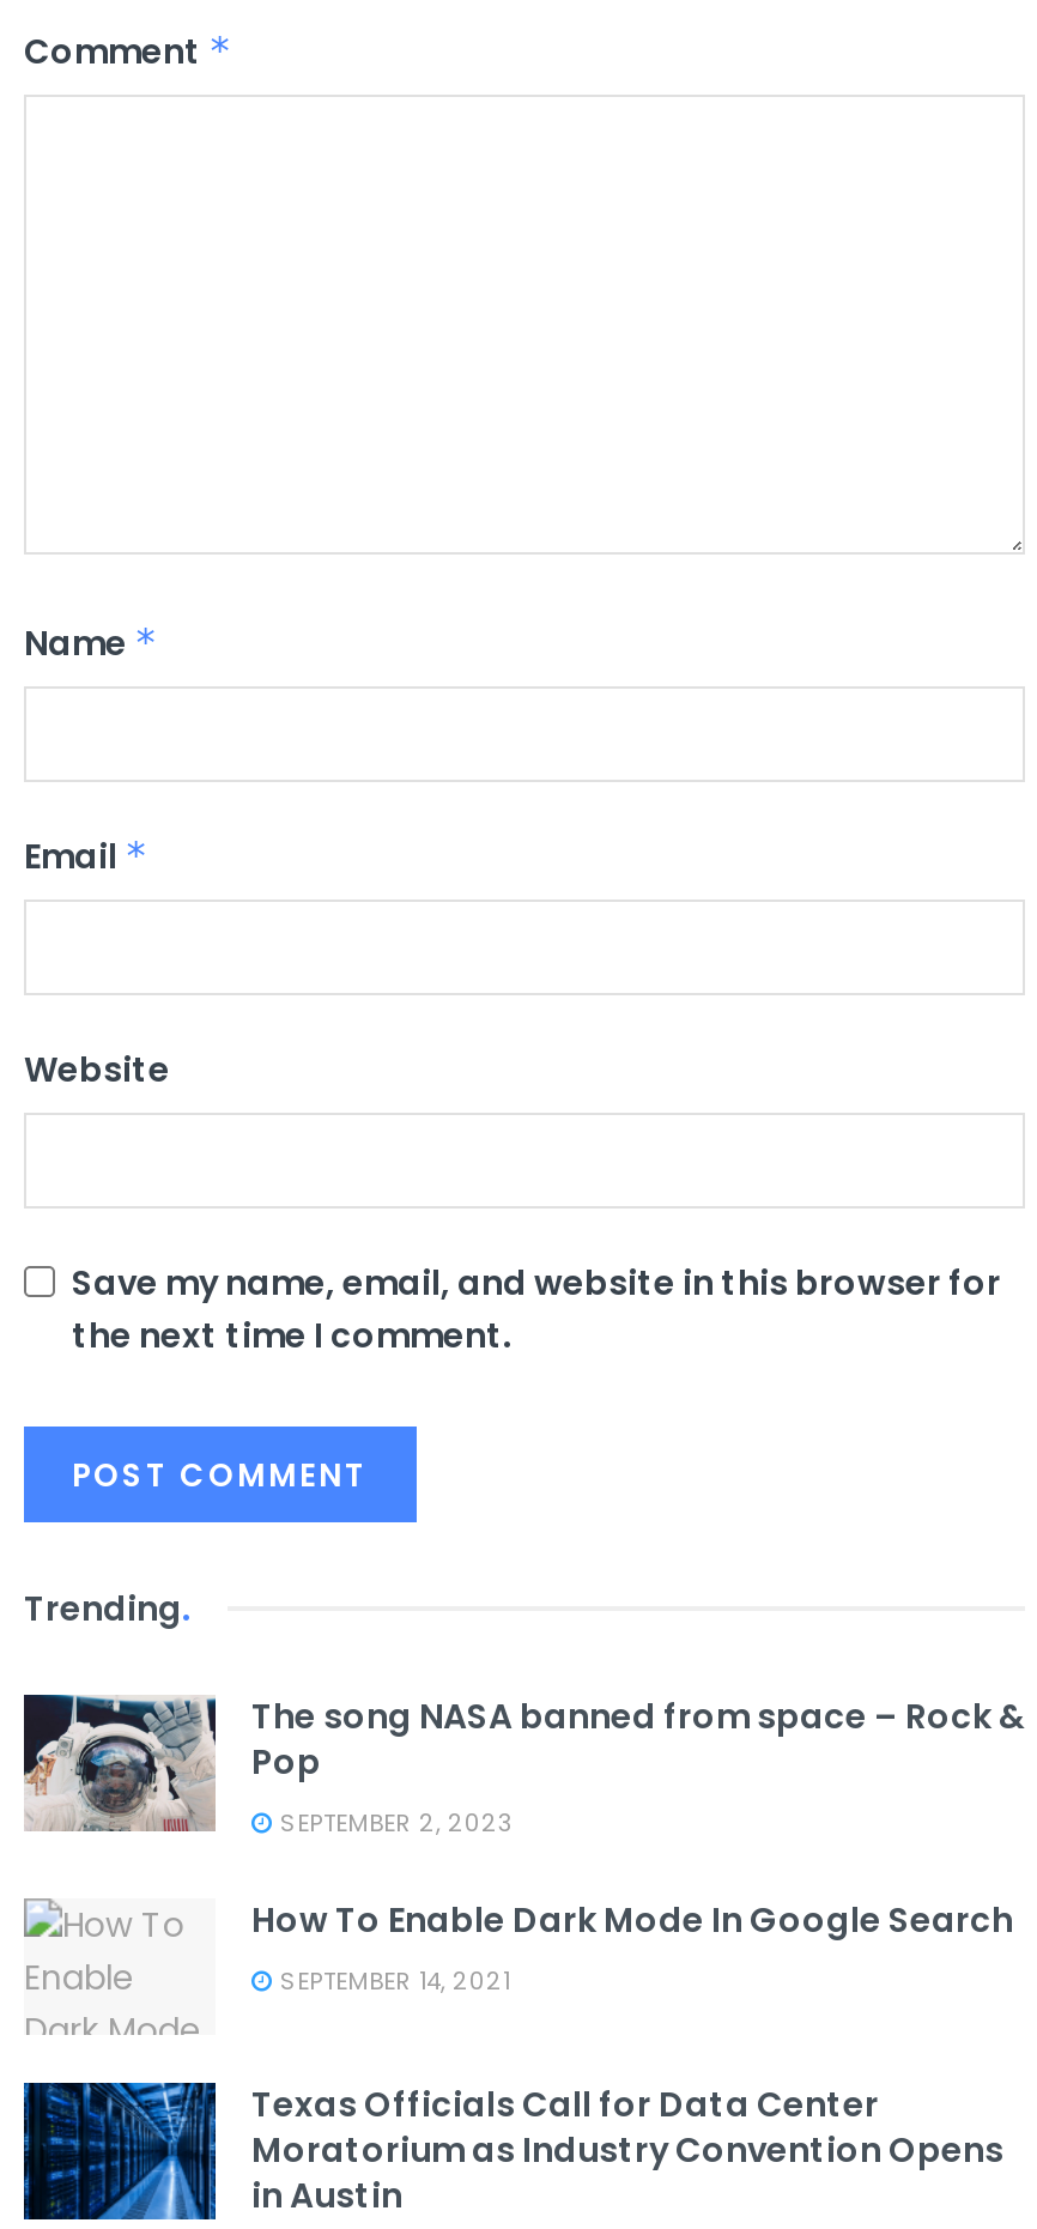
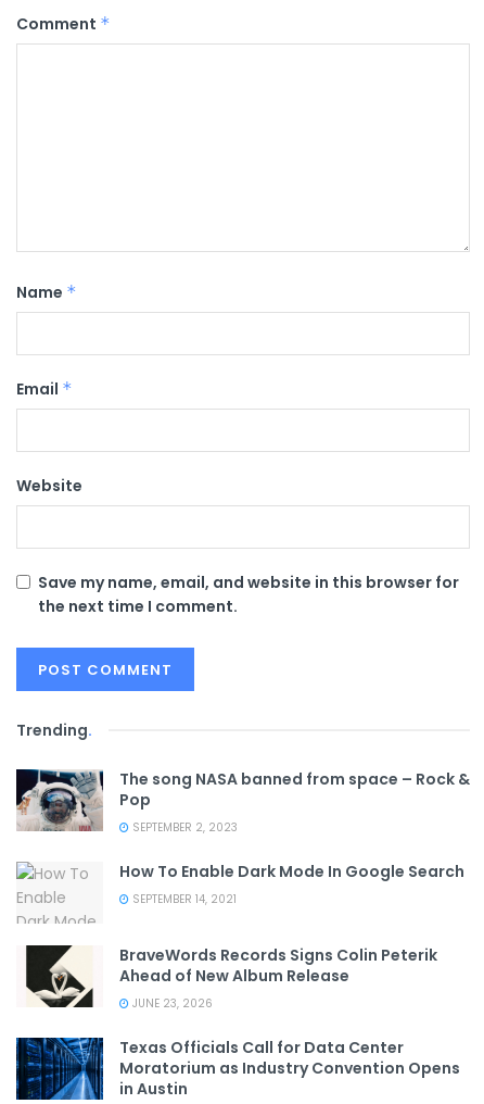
none -> [17,944,437,1011] [image] | BraveWords Records Signs Colin Peterik | Ahead of New Album Release | JUNE 23, 2026

